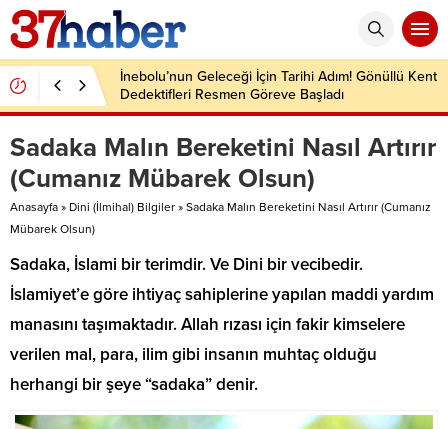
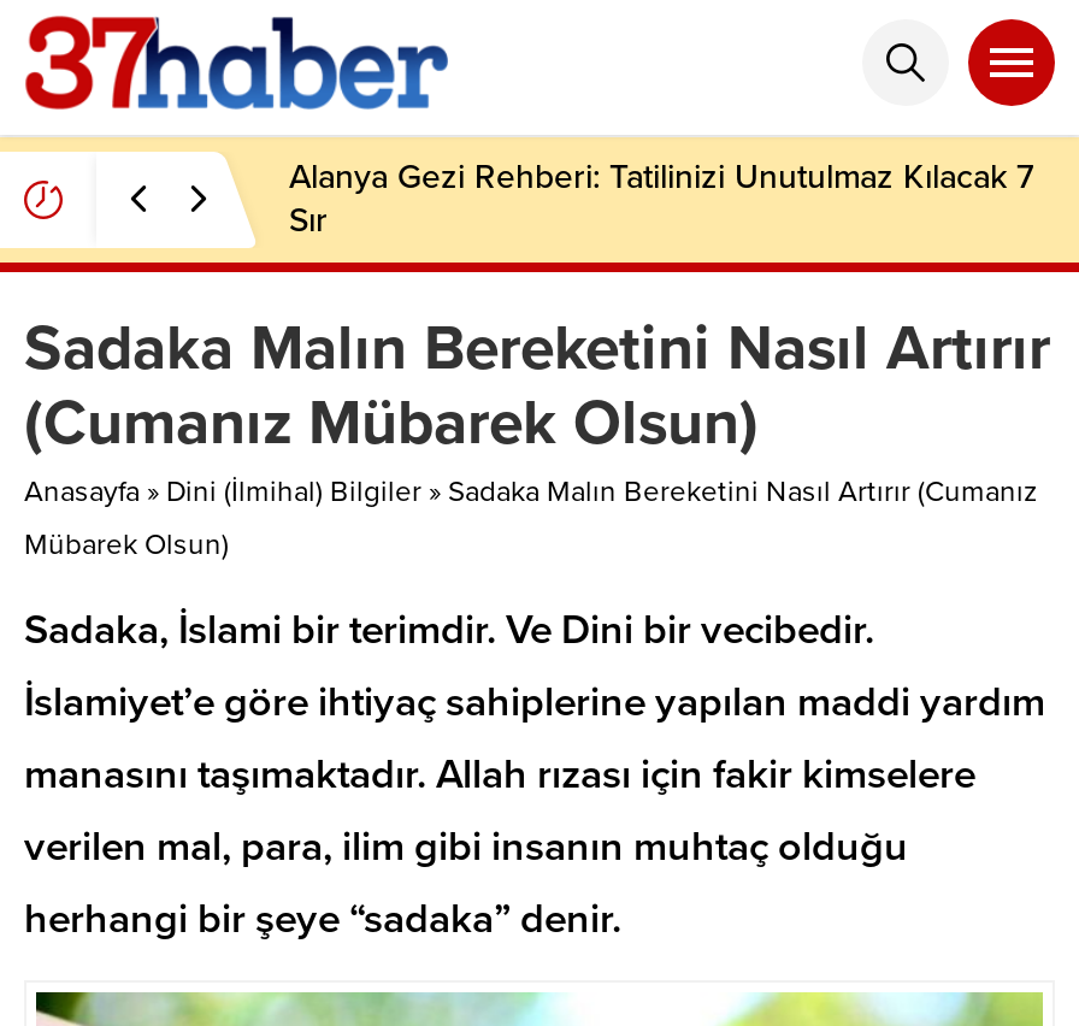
[120,68,437,103] İnebolu’nun Geleceği İçin Tarihi Adım! Gönüllü Kent | Dedektifleri Resmen Göreve Başladı -> [289,157,1033,241] Alanya Gezi Rehberi: Tatilinizi Unutulmaz Kılacak 7 | Sır

